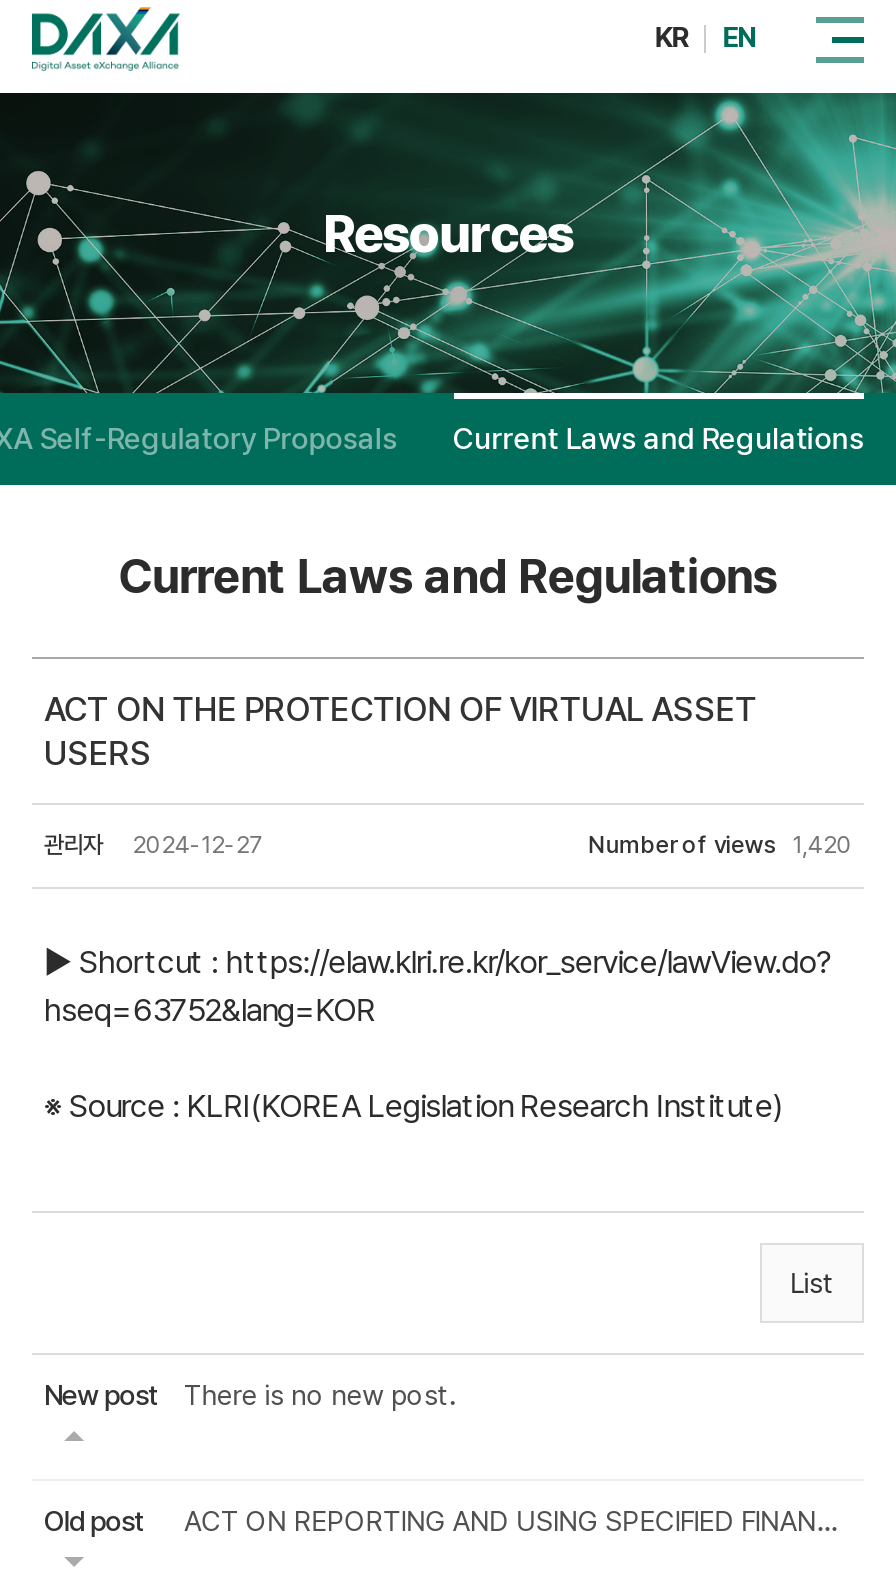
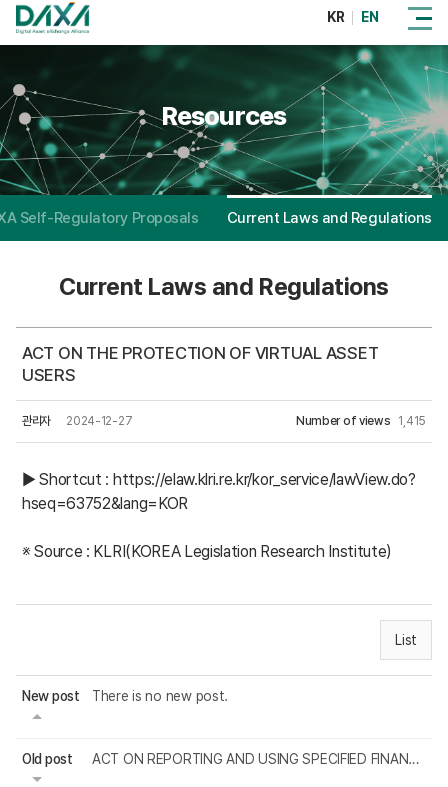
[588,831,852,859] Number of views 1,420 -> [296,414,426,428] Number of views 1,415

